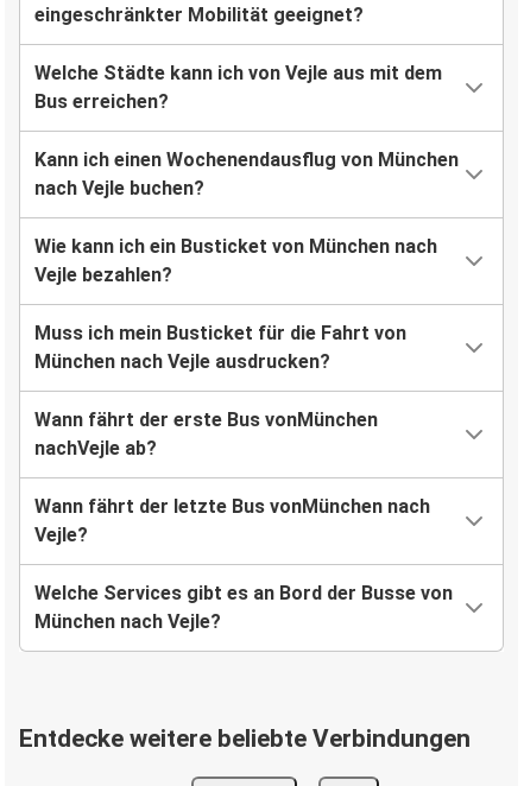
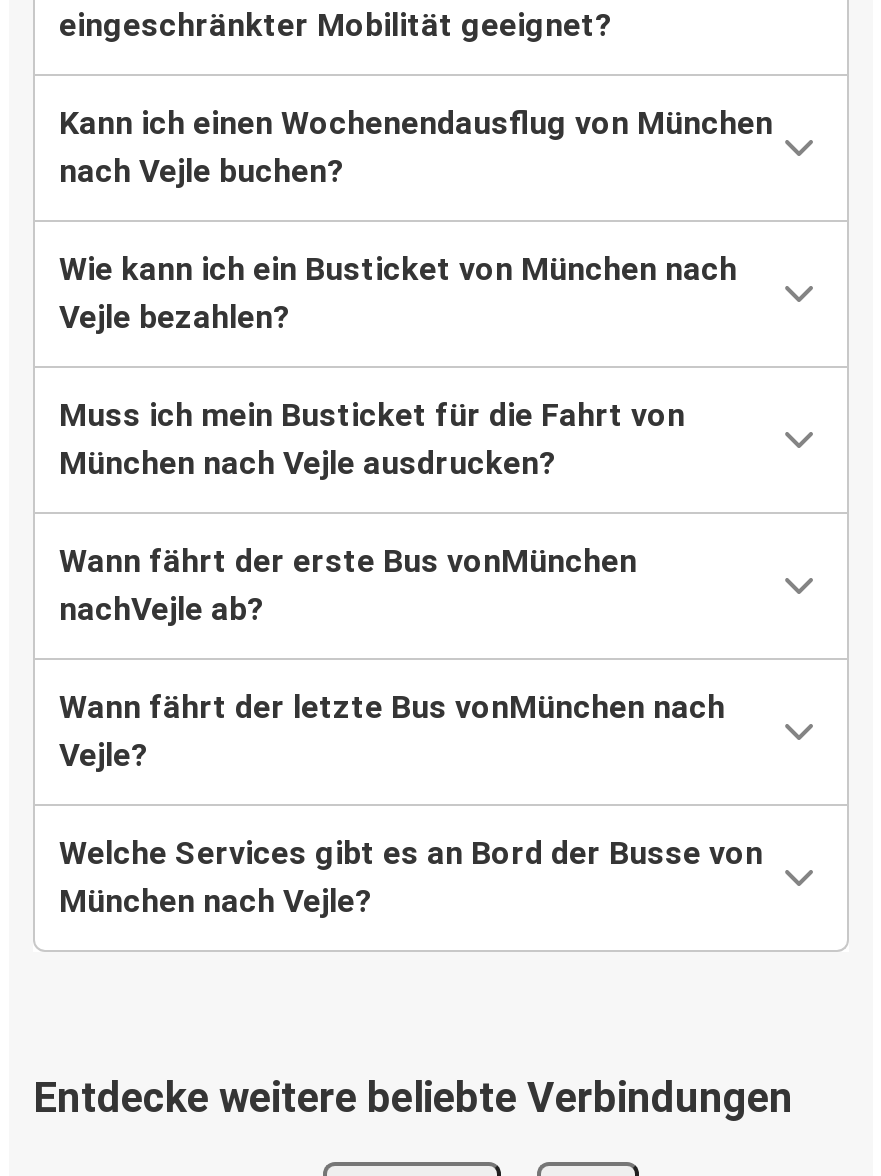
[34,62,442,113] Welche Städte kann ich von Vejle aus mit dem | Bus erreichen? -> none

